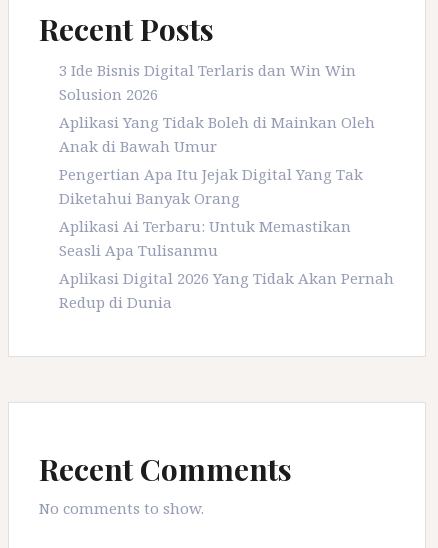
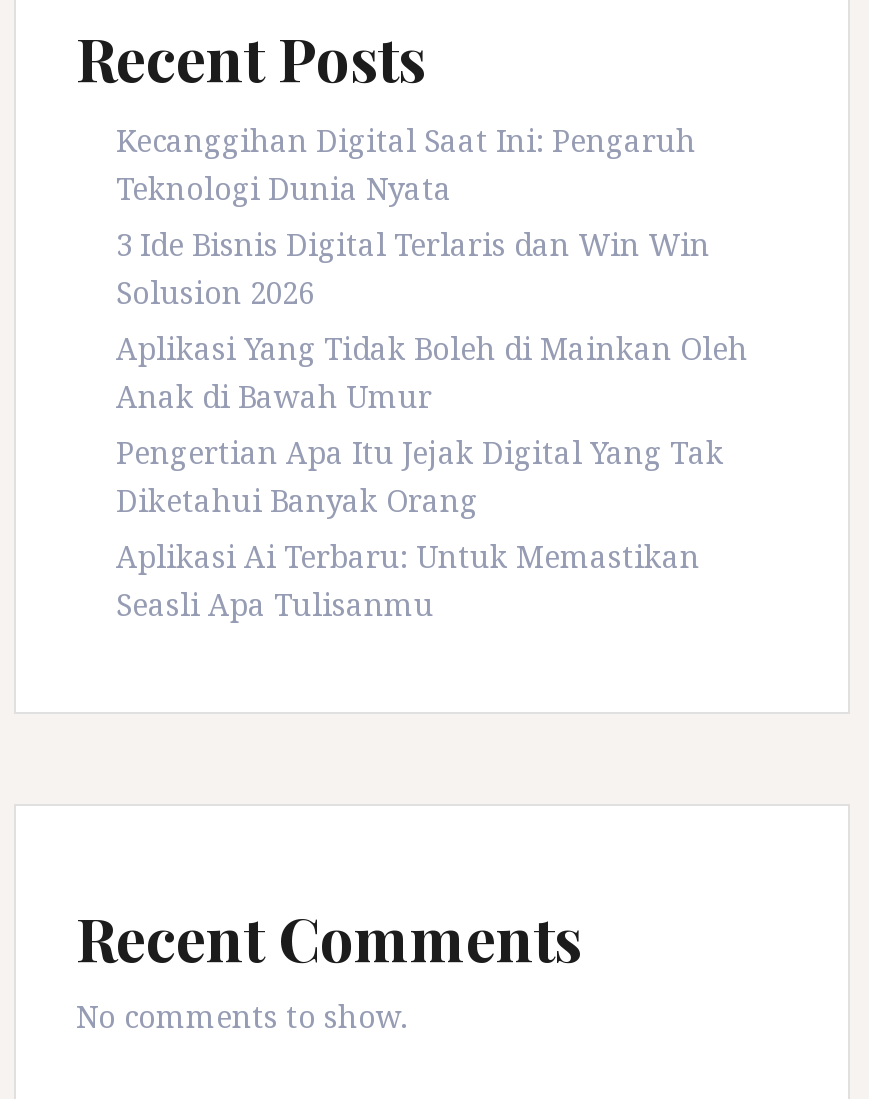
none -> [116,120,696,208] Kecanggihan Digital Saat Ini: Pengaruh | Teknologi Dunia Nyata
moved [59,60,375,260] -> [116,224,748,624]: 3 Ide Bisnis Digital Terlaris dan Win Win | Solusion 2026 | Aplikasi Yang Tidak Boleh di Mainkan Oleh | Anak di Bawah Umur | Pengertian Apa Itu Jejak Digital Yang Tak | Diketahui Banyak Orang | Aplikasi Ai Terbaru: Untuk Memastikan | Seasli Apa Tulisanmu
[59,268,394,312] Aplikasi Digital 2026 Yang Tidak Akan Pernah | Redup di Dunia -> none

